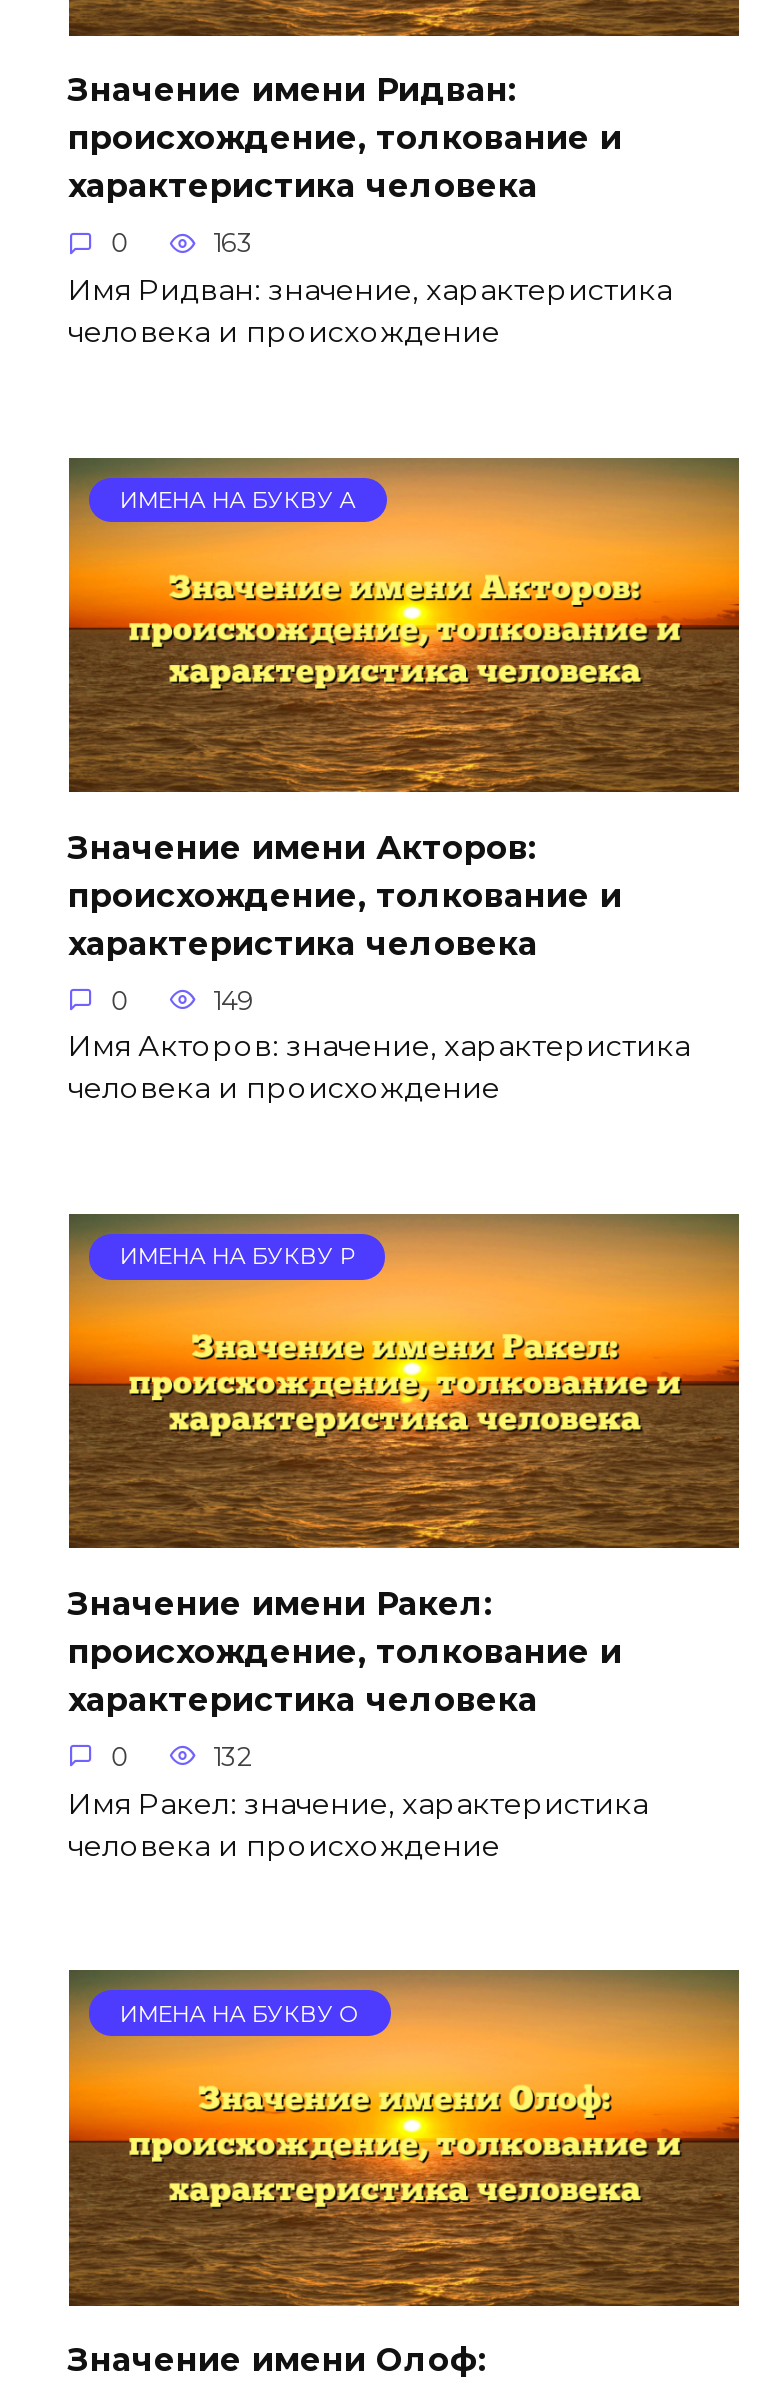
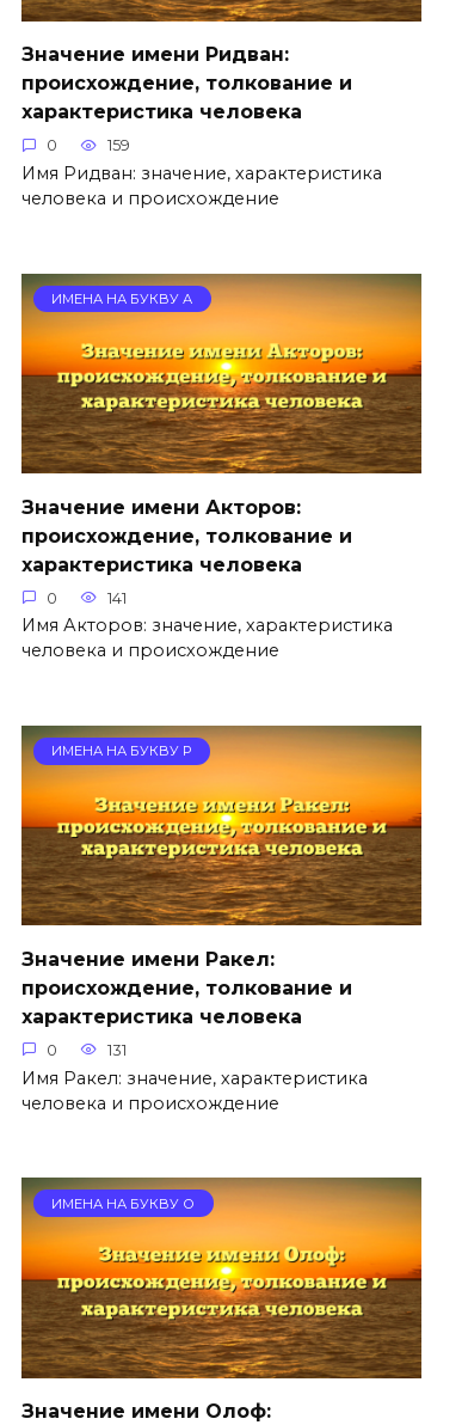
[213,229,253,259] 163 -> [107,137,130,155] 159
[213,985,253,1015] 149 -> [107,589,127,607] 141
[213,1742,251,1772] 132 -> [107,1041,127,1059] 131

